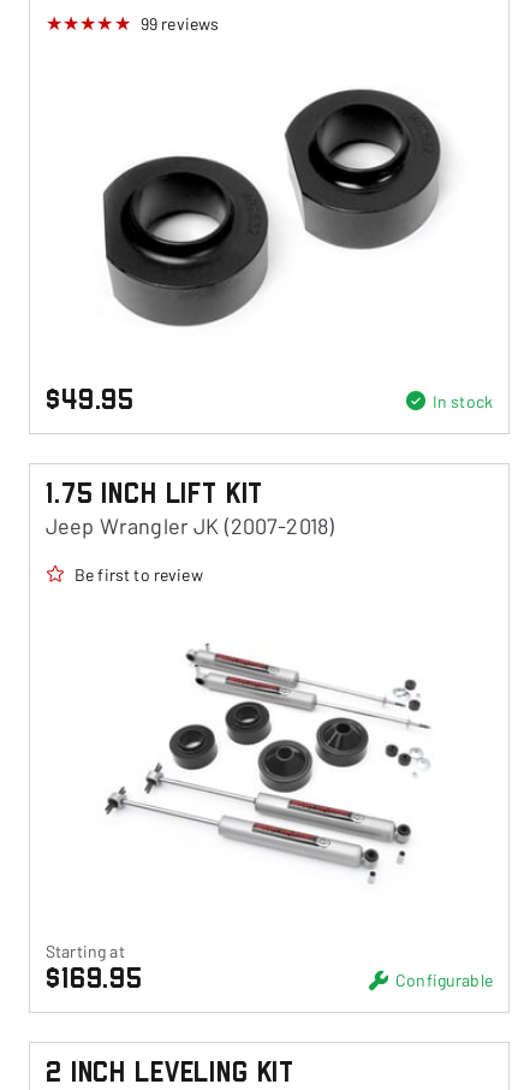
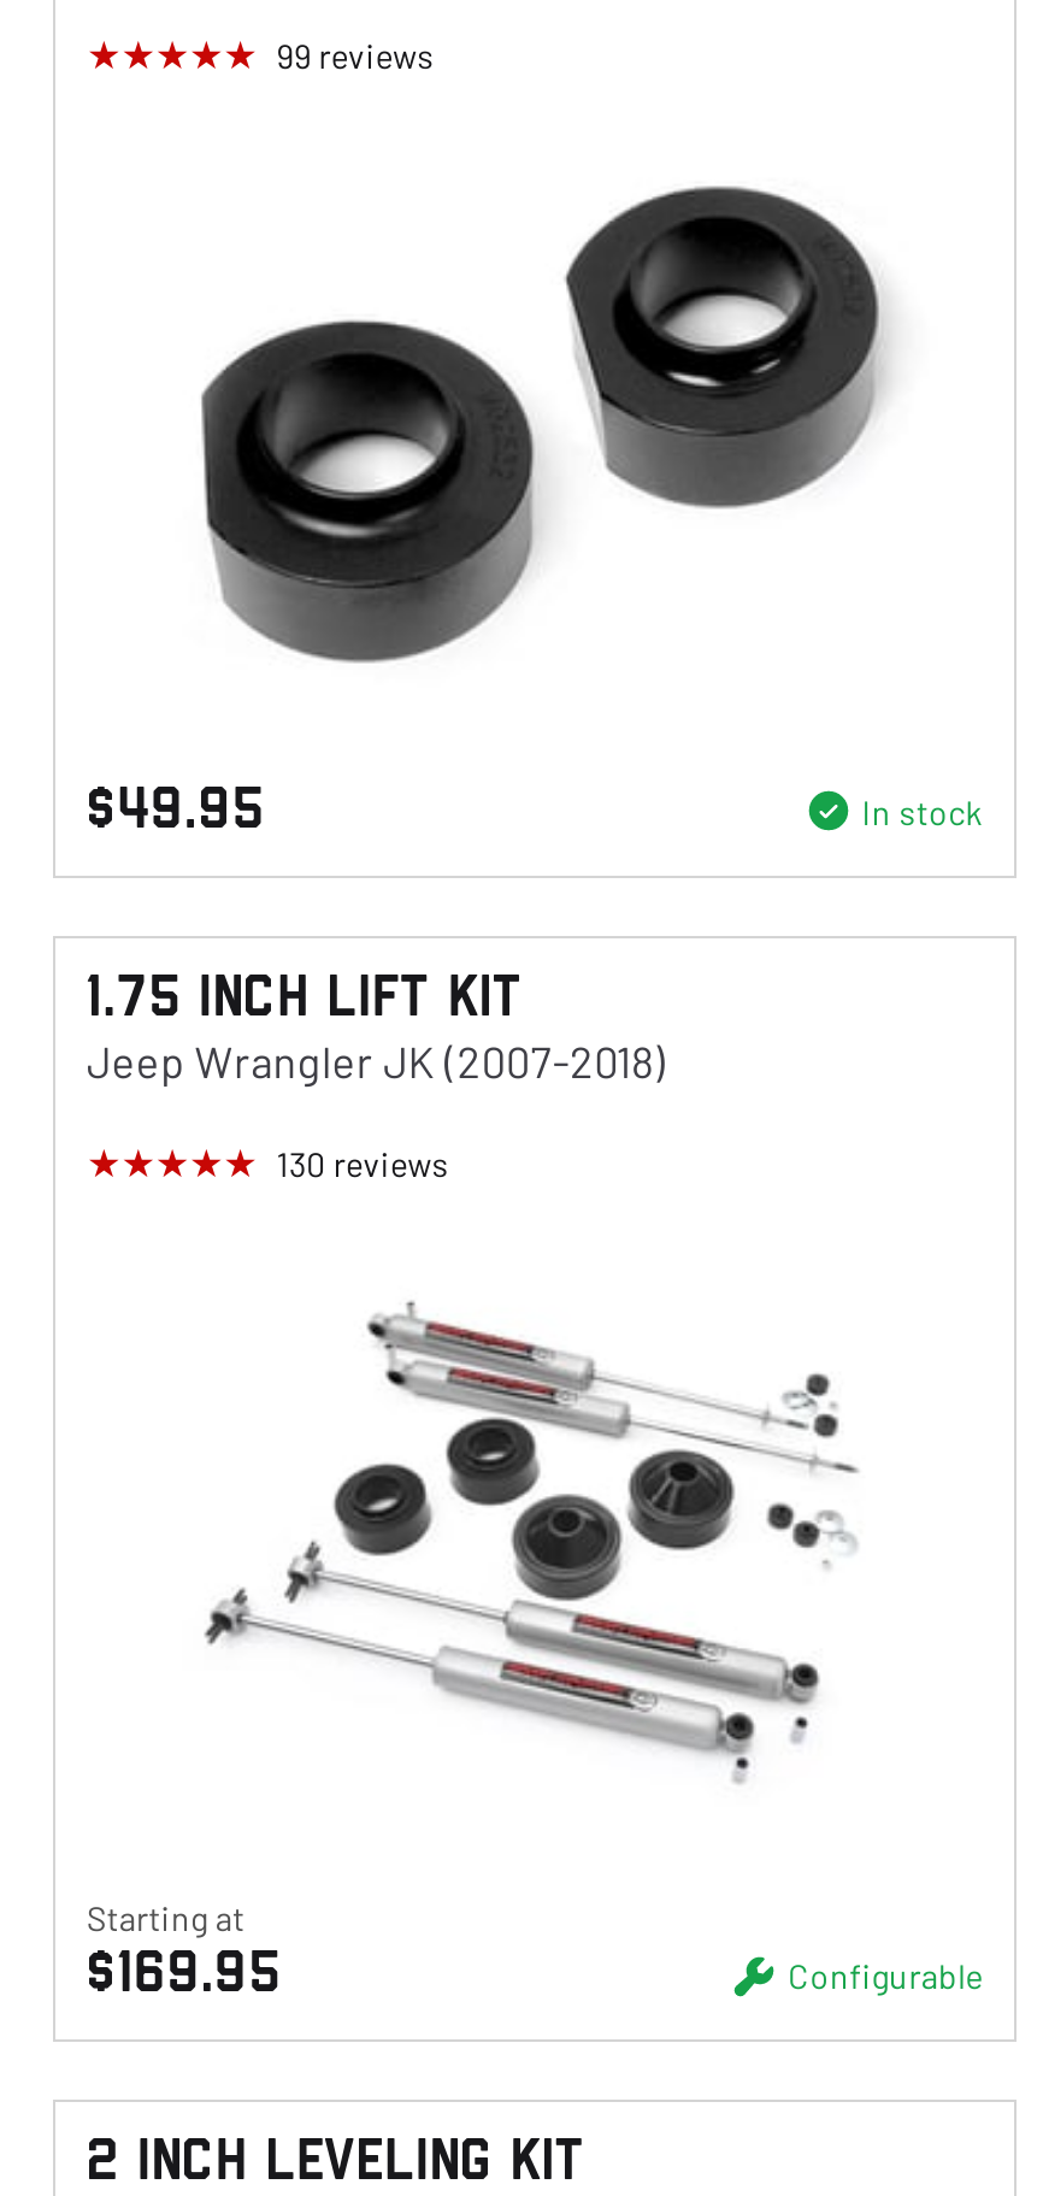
[75,564,203,585] Be first to review -> [277,1143,449,1184] 130 reviews

